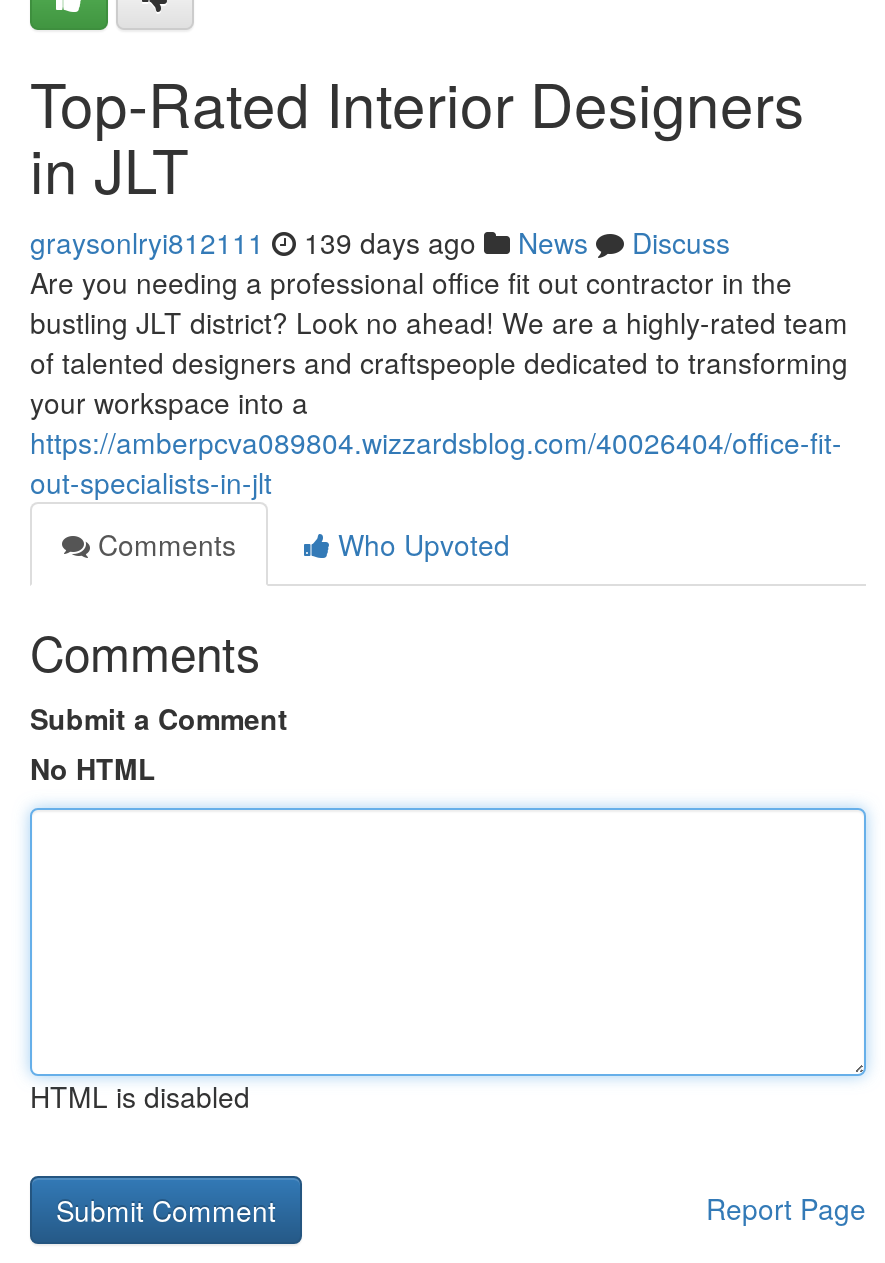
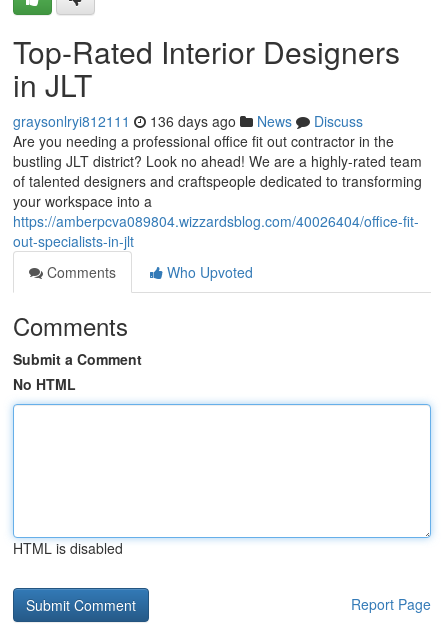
[30,222,730,262] graysonlryi812111 139 days ago News Discuss -> [13,111,363,131] graysonlryi812111 136 days ago News Discuss

